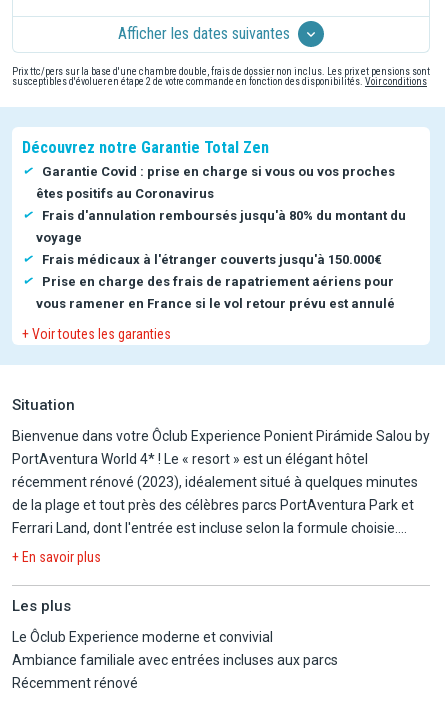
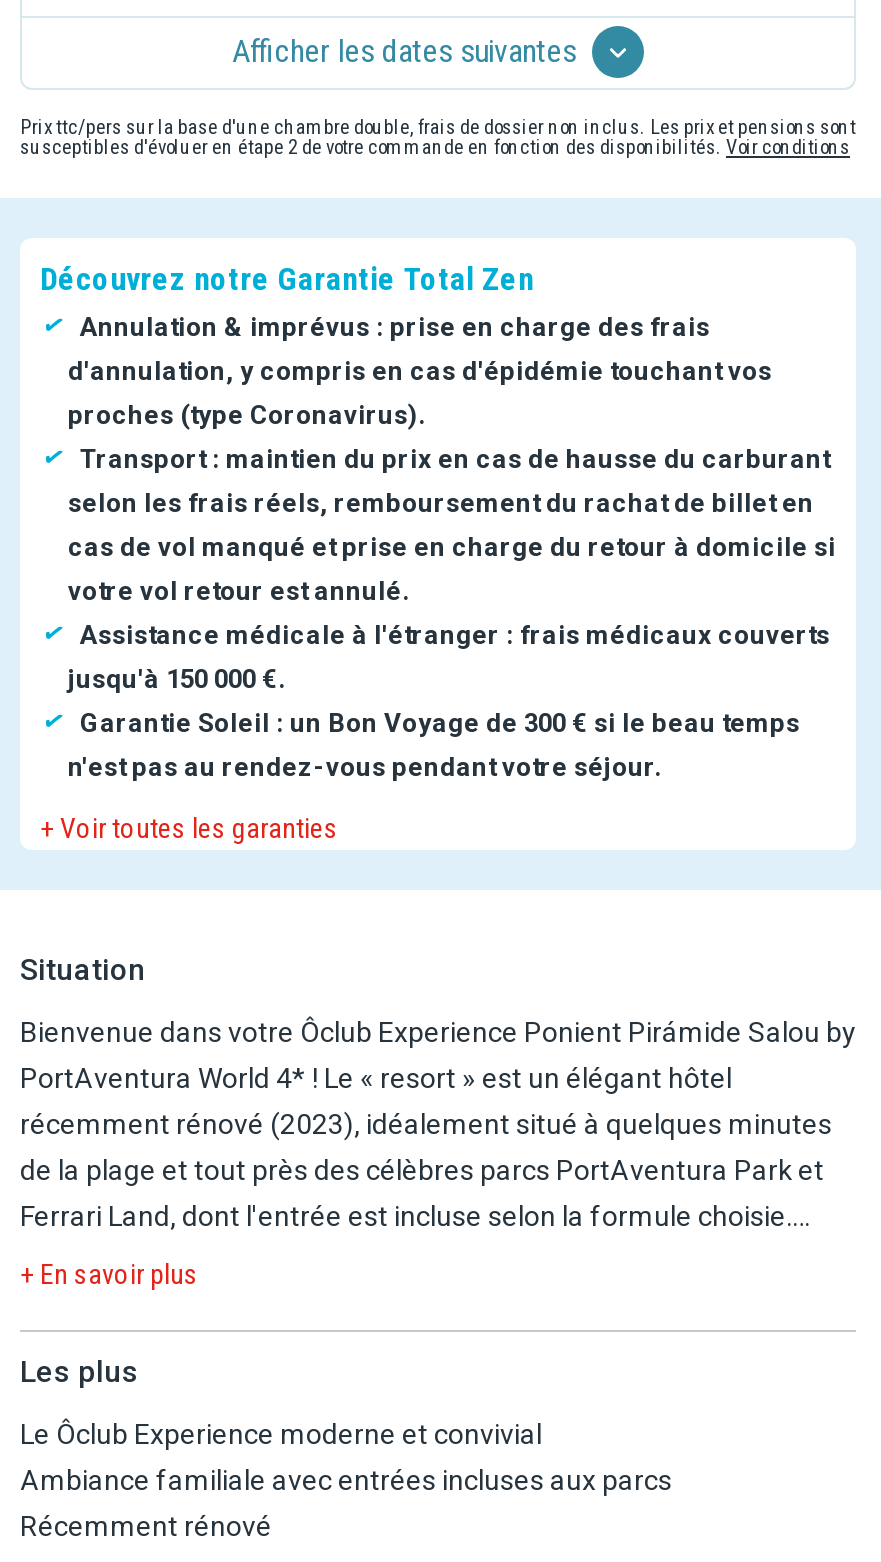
[36,164,406,311] Garantie Covid : prise en charge si vous ou vos proches | êtes positifs au Coronavirus | Frais d'annulation remboursés jusqu'à 80% du montant du | voyage | Frais médicaux à l'étranger couverts jusqu'à 150.000€ | Prise en charge des frais de rapatriement aériens pour | vous ramener en France si le vol retour prévu est annulé -> [68,312,836,782] Annulation & imprévus : prise en charge des frais | d'annulation, y compris en cas d'épidémie touchant vos | proches (type Coronavirus). | Transport : maintien du prix en cas de hausse du carburant | selon les frais réels, remboursement du rachat de billet en | cas de vol manqué et prise en charge du retour à domicile si | votre vol retour est annulé. | Assistance médicale à l'étranger : frais médicaux couverts | jusqu'à 150 000 €. | Garantie Soleil : un Bon Voyage de 300 € si le beau temps | n'est pas au rendez-vous pendant votre séjour.

